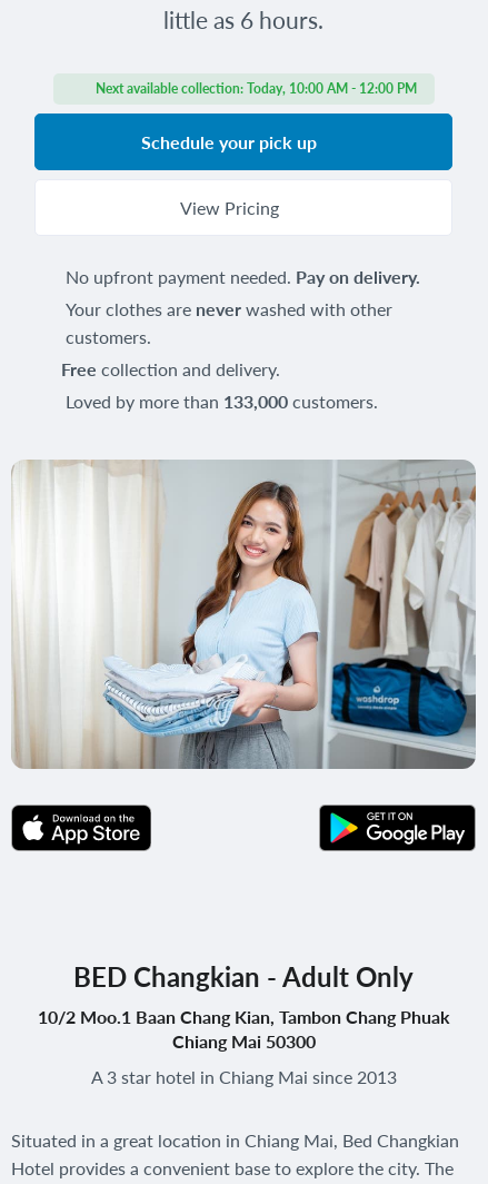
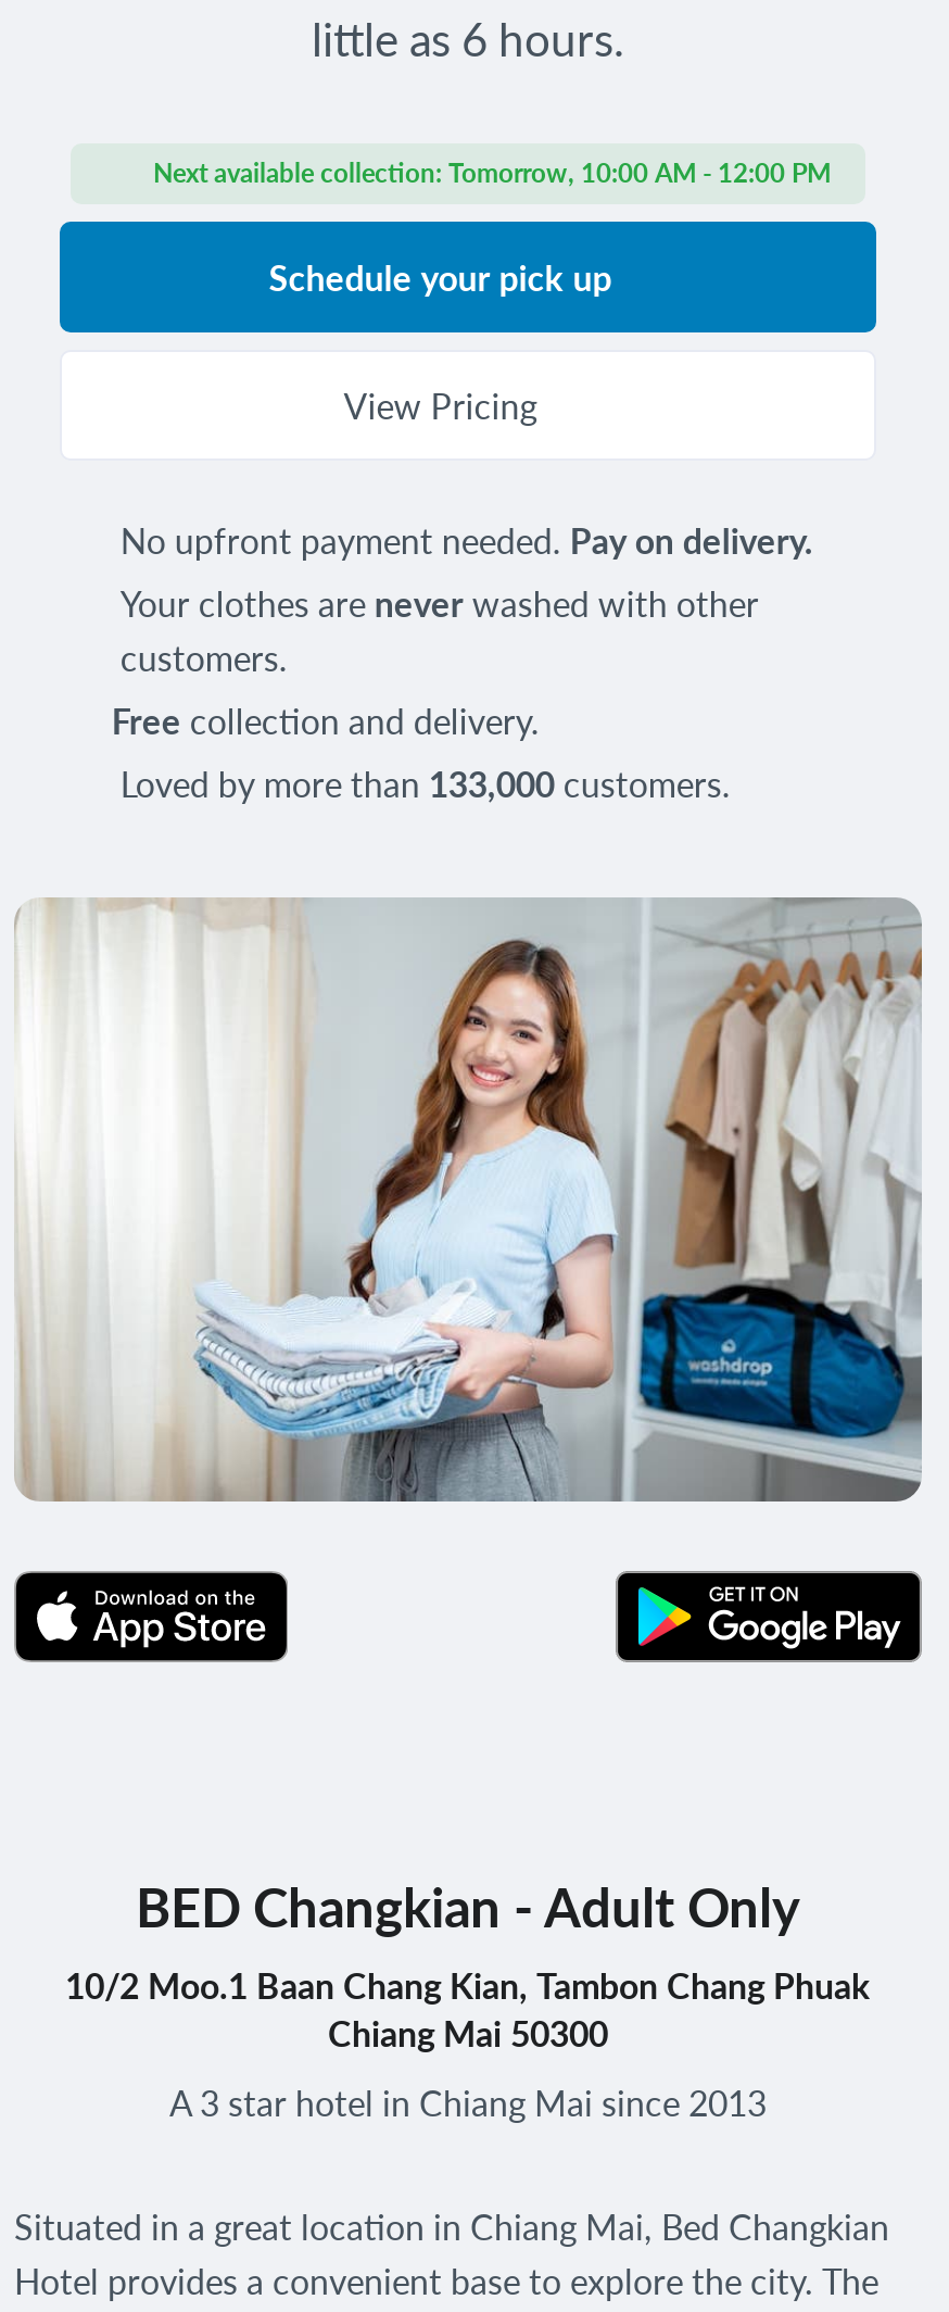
[92,80,416,97] Next available collection: Today, 10:00 AM - 12:00 PM -> [147,156,831,189] Next available collection: Tomorrow, 10:00 AM - 12:00 PM

